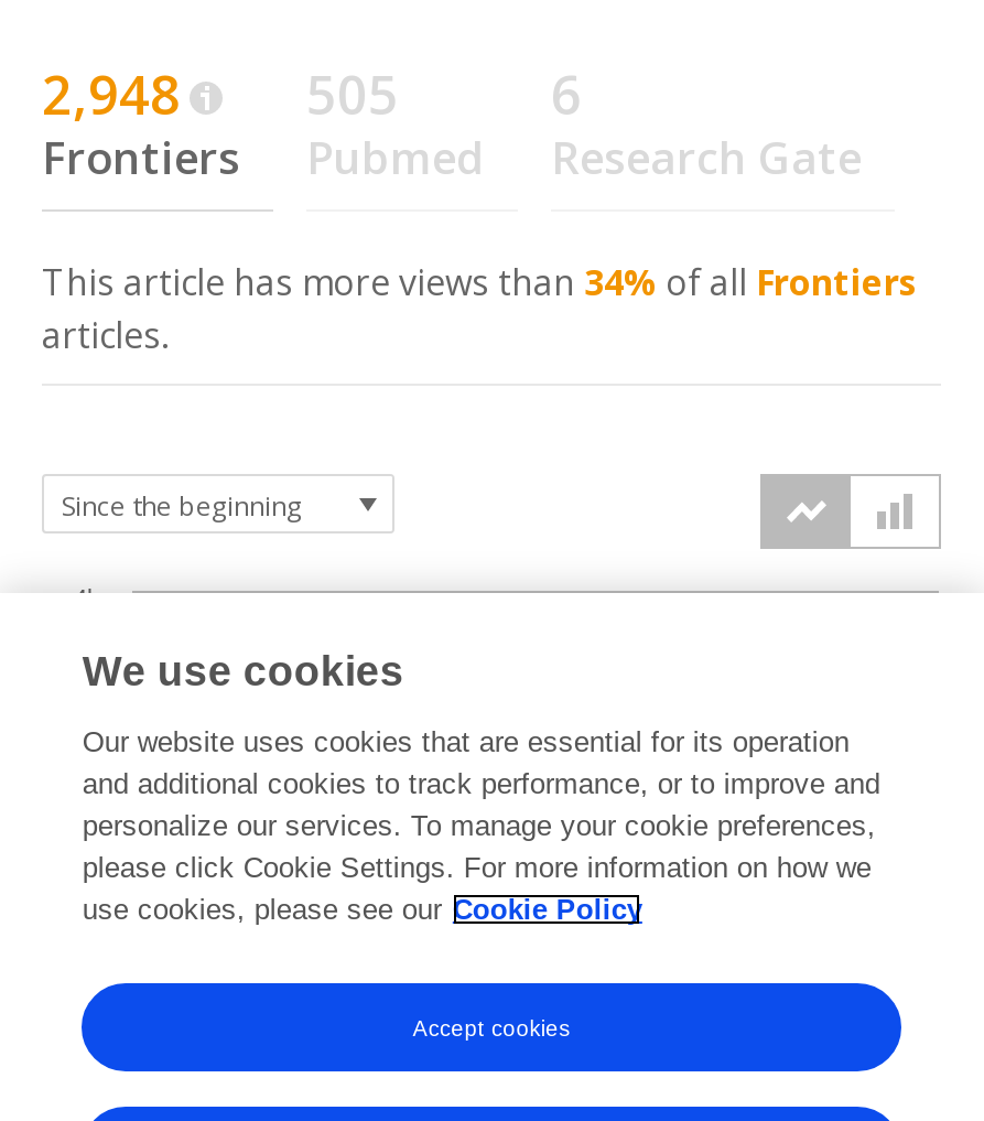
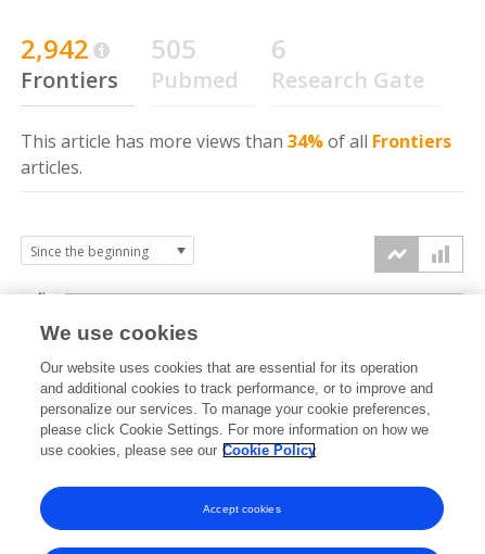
[42,57,181,130] 2,948 -> [21,30,89,66] 2,942

